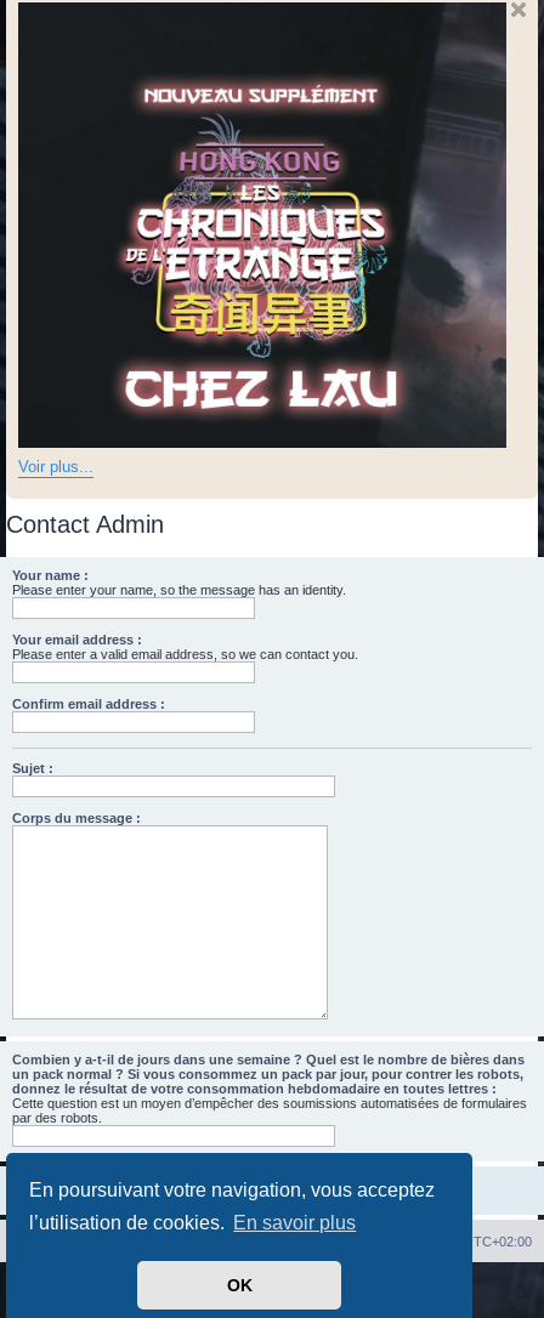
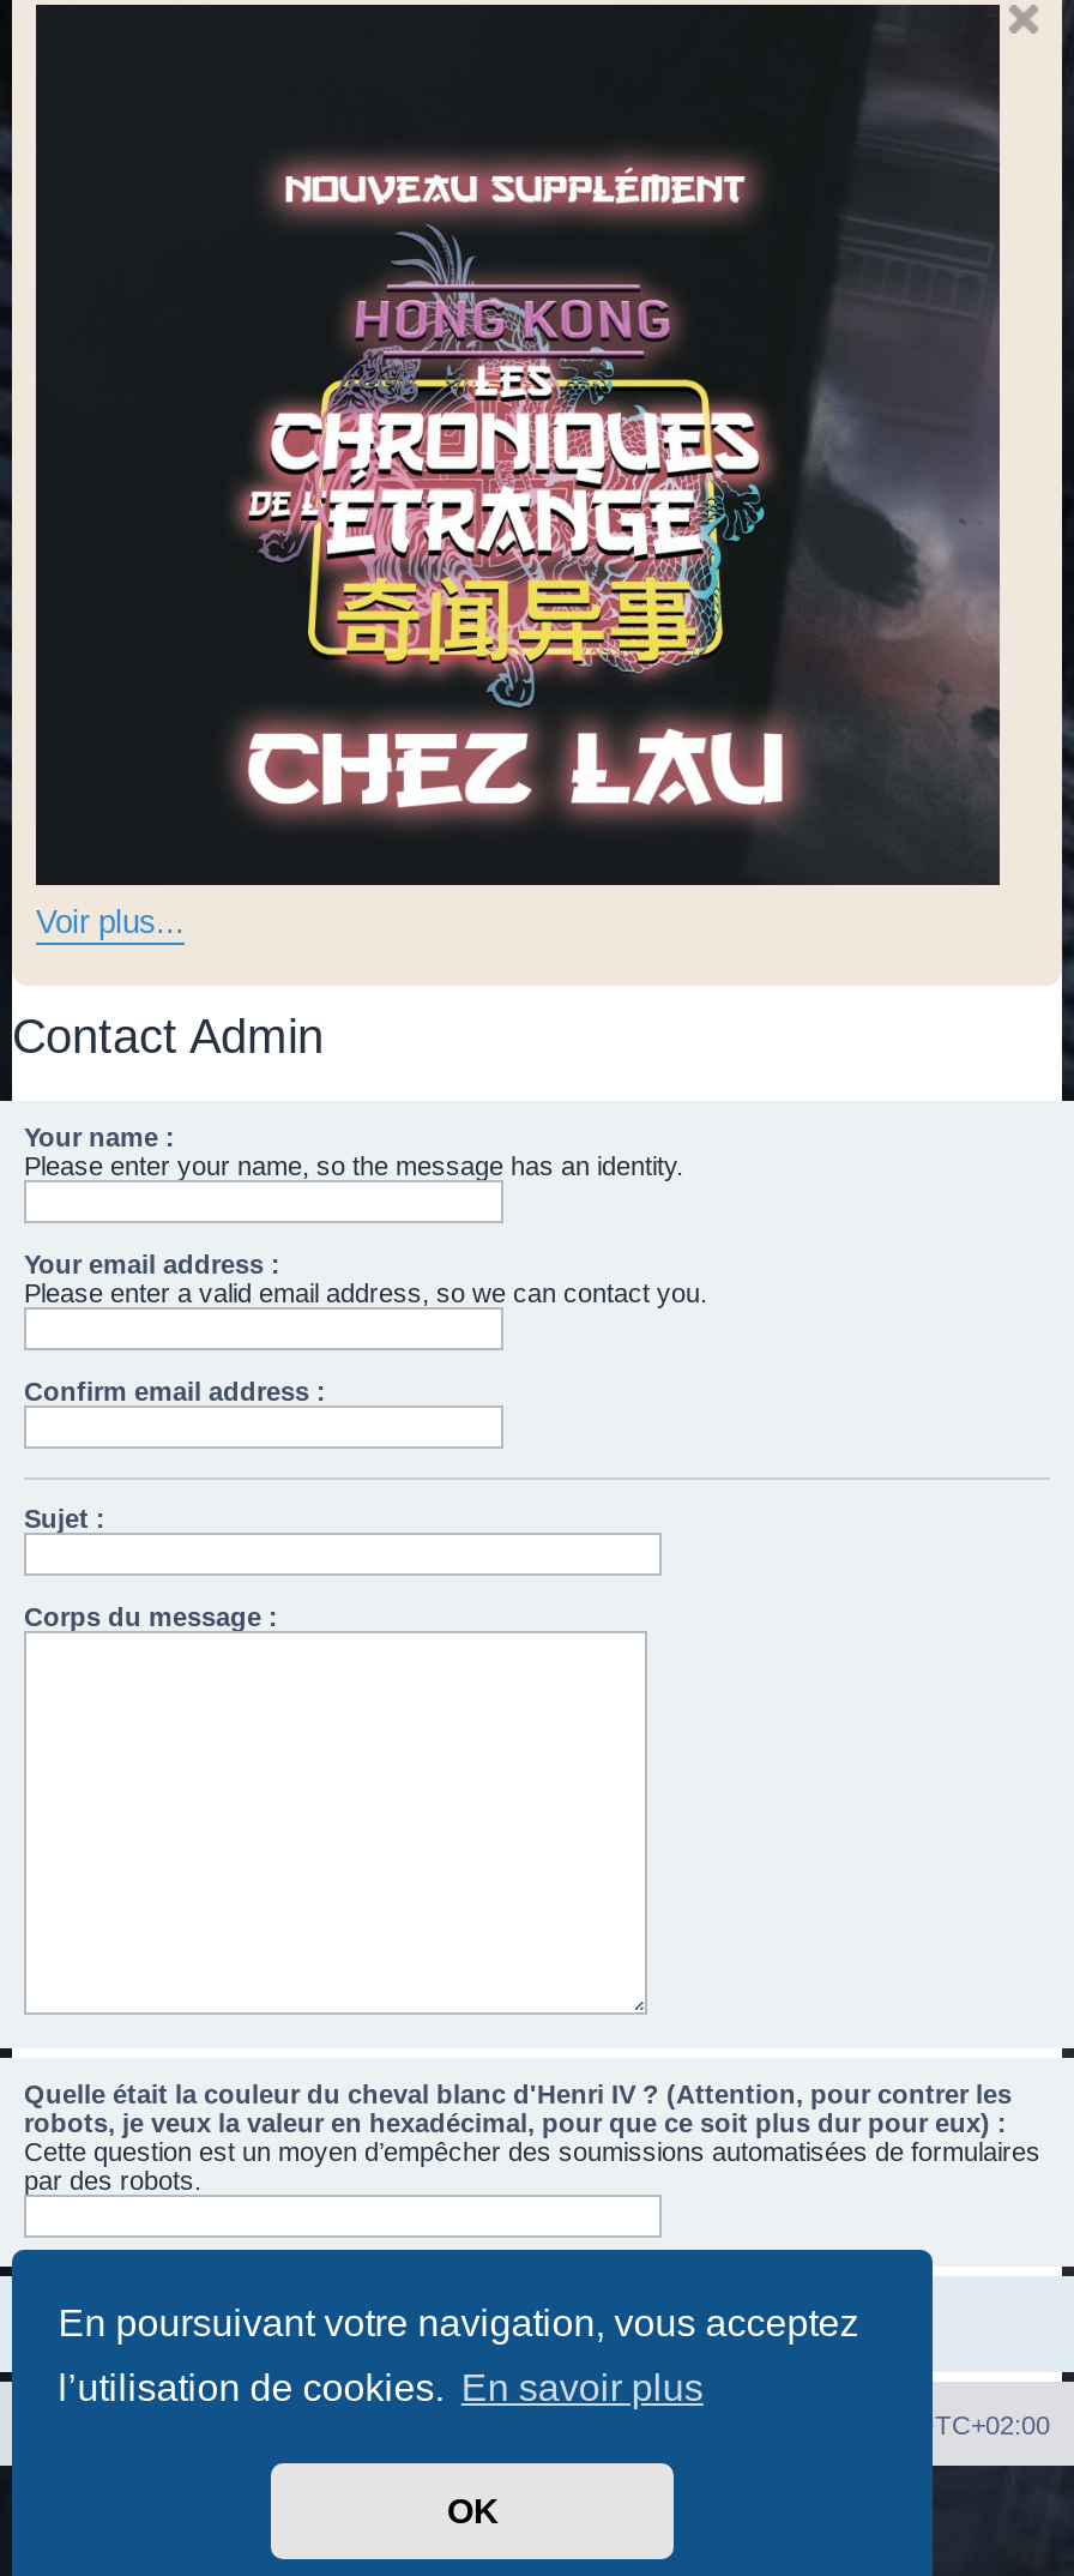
[12,1052,525,1096] Combien y a-t-il de jours dans une semaine ? Quel est le nombre de bières dans | un pack normal ? Si vous consommez un pack par jour, pour contrer les robots, | donnez le résultat de votre consommation hebdomadaire en toutes lettres : -> [24,2079,1012,2136] Quelle était la couleur du cheval blanc d'Henri IV ? (Attention, pour contrer les | robots, je veux la valeur en hexadécimal, pour que ce soit plus dur pour eux) :

